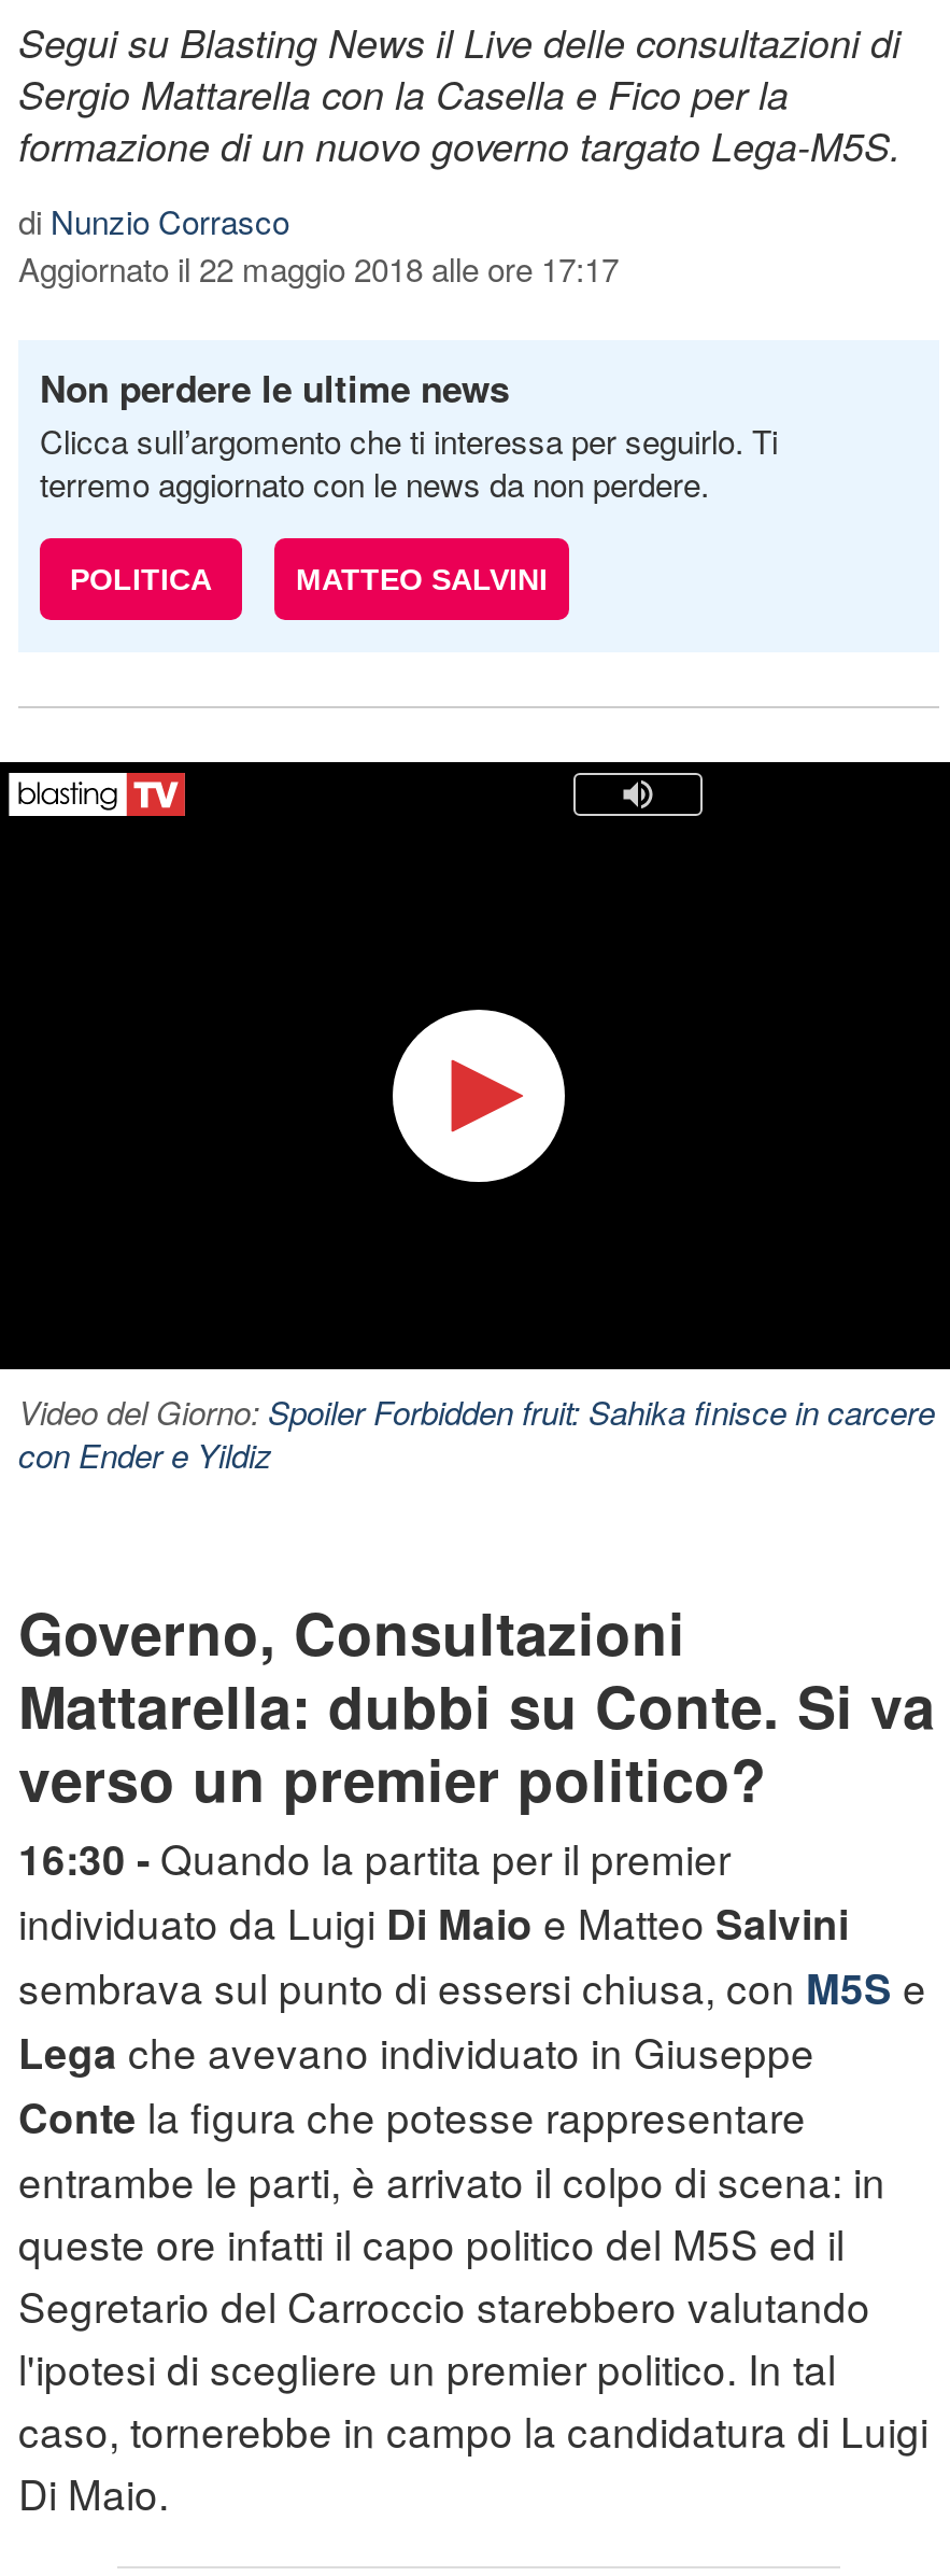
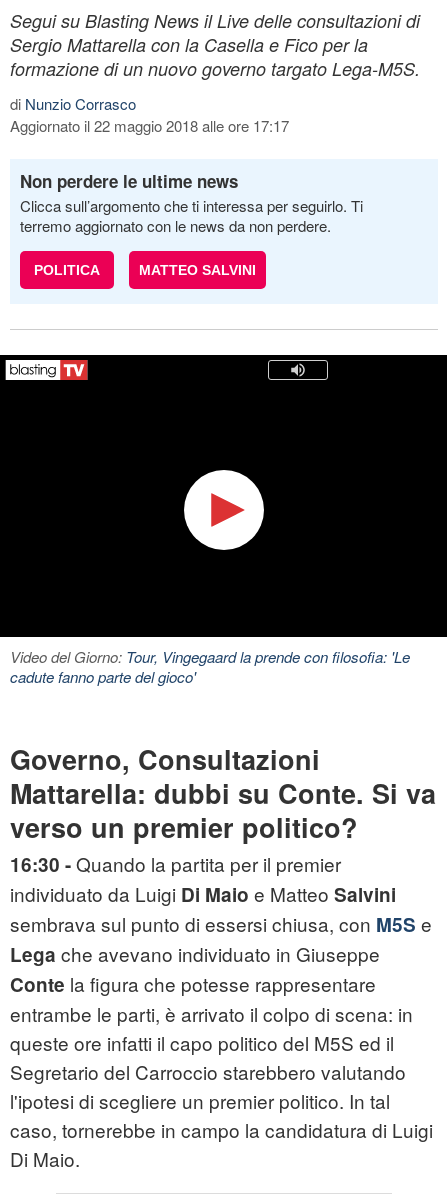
[18,1389,935,1478] Video del Giorno: Spoiler Forbidden fruit: Sahika finisce in carcere | con Ender e Yildiz -> [10,646,410,687] Video del Giorno: Tour, Vingegaard la prende con filosofia: 'Le | cadute fanno parte del gioco'

